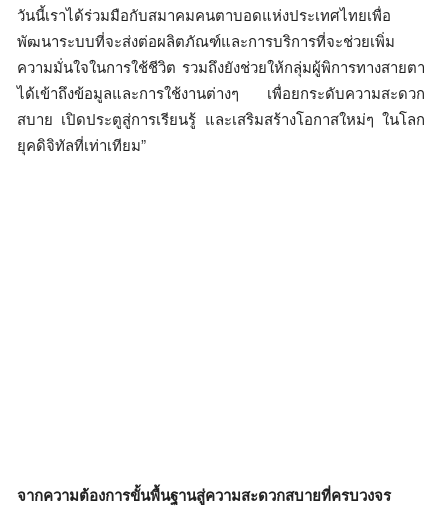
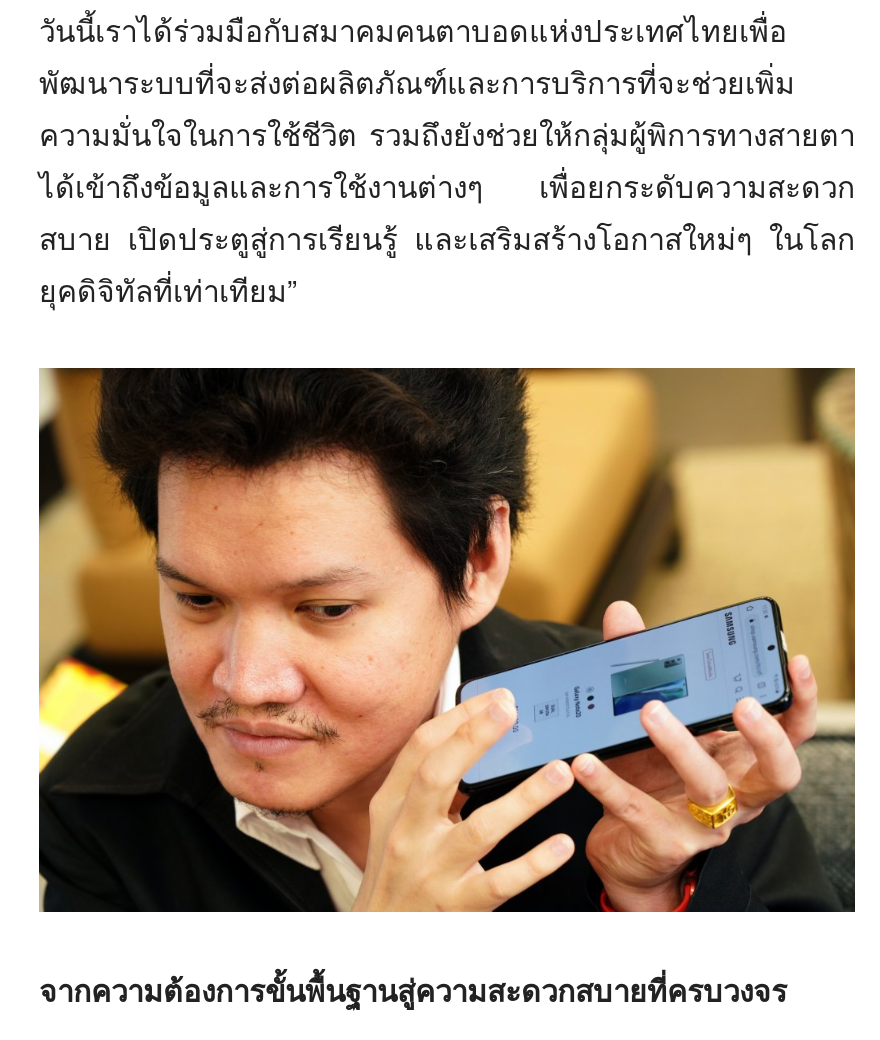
none -> [37,366,857,914] [image]

